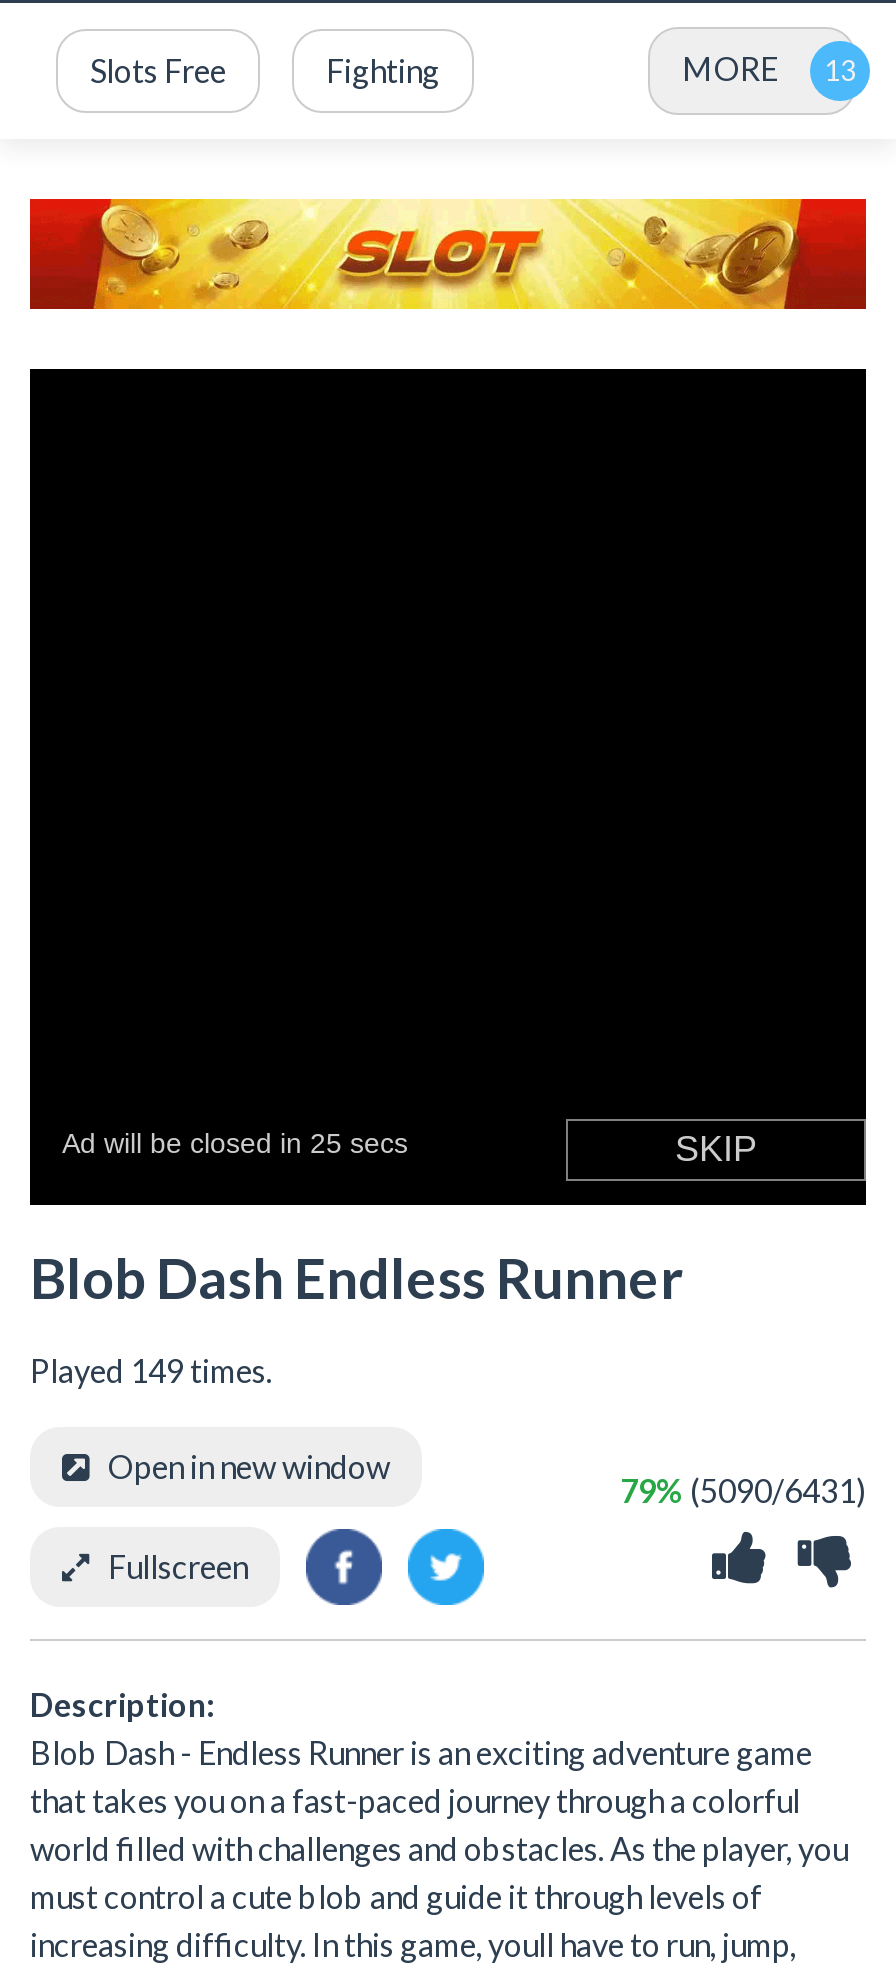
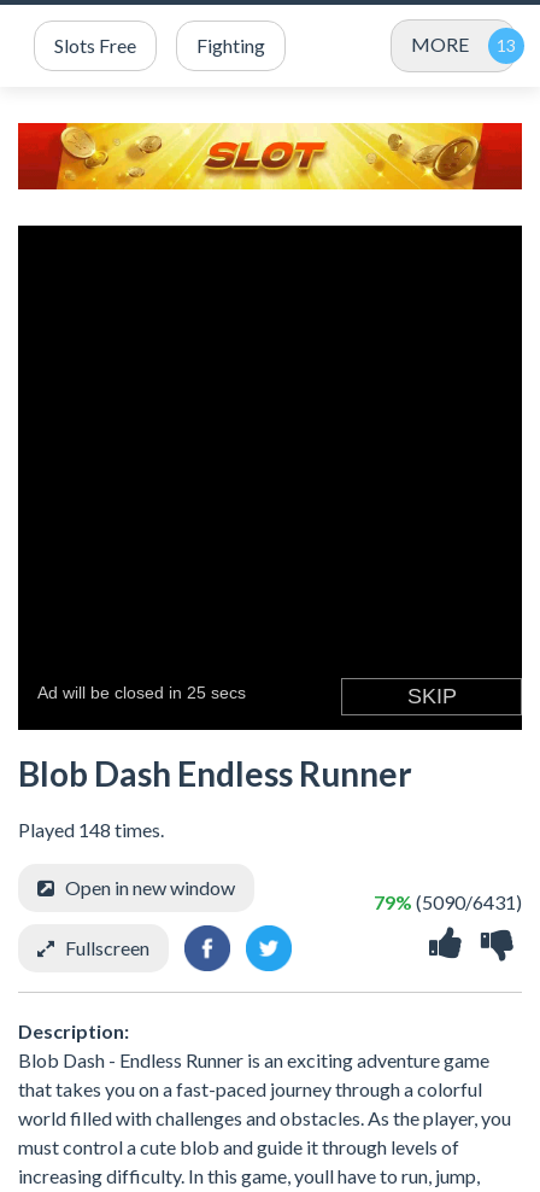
[30,1352,272,1390] Played 149 times. -> [18,818,164,841] Played 148 times.

